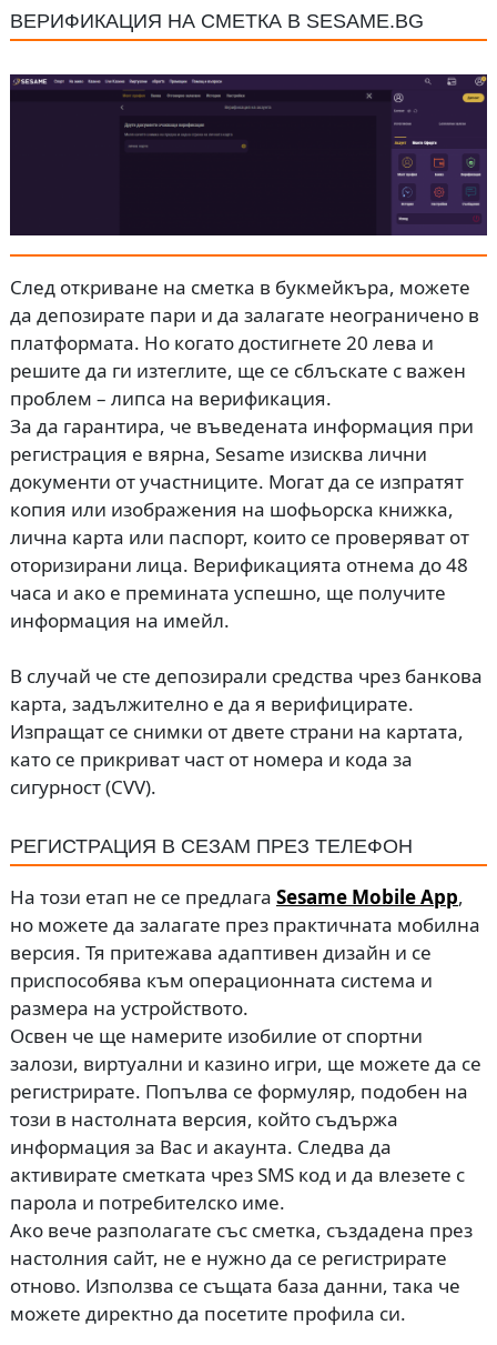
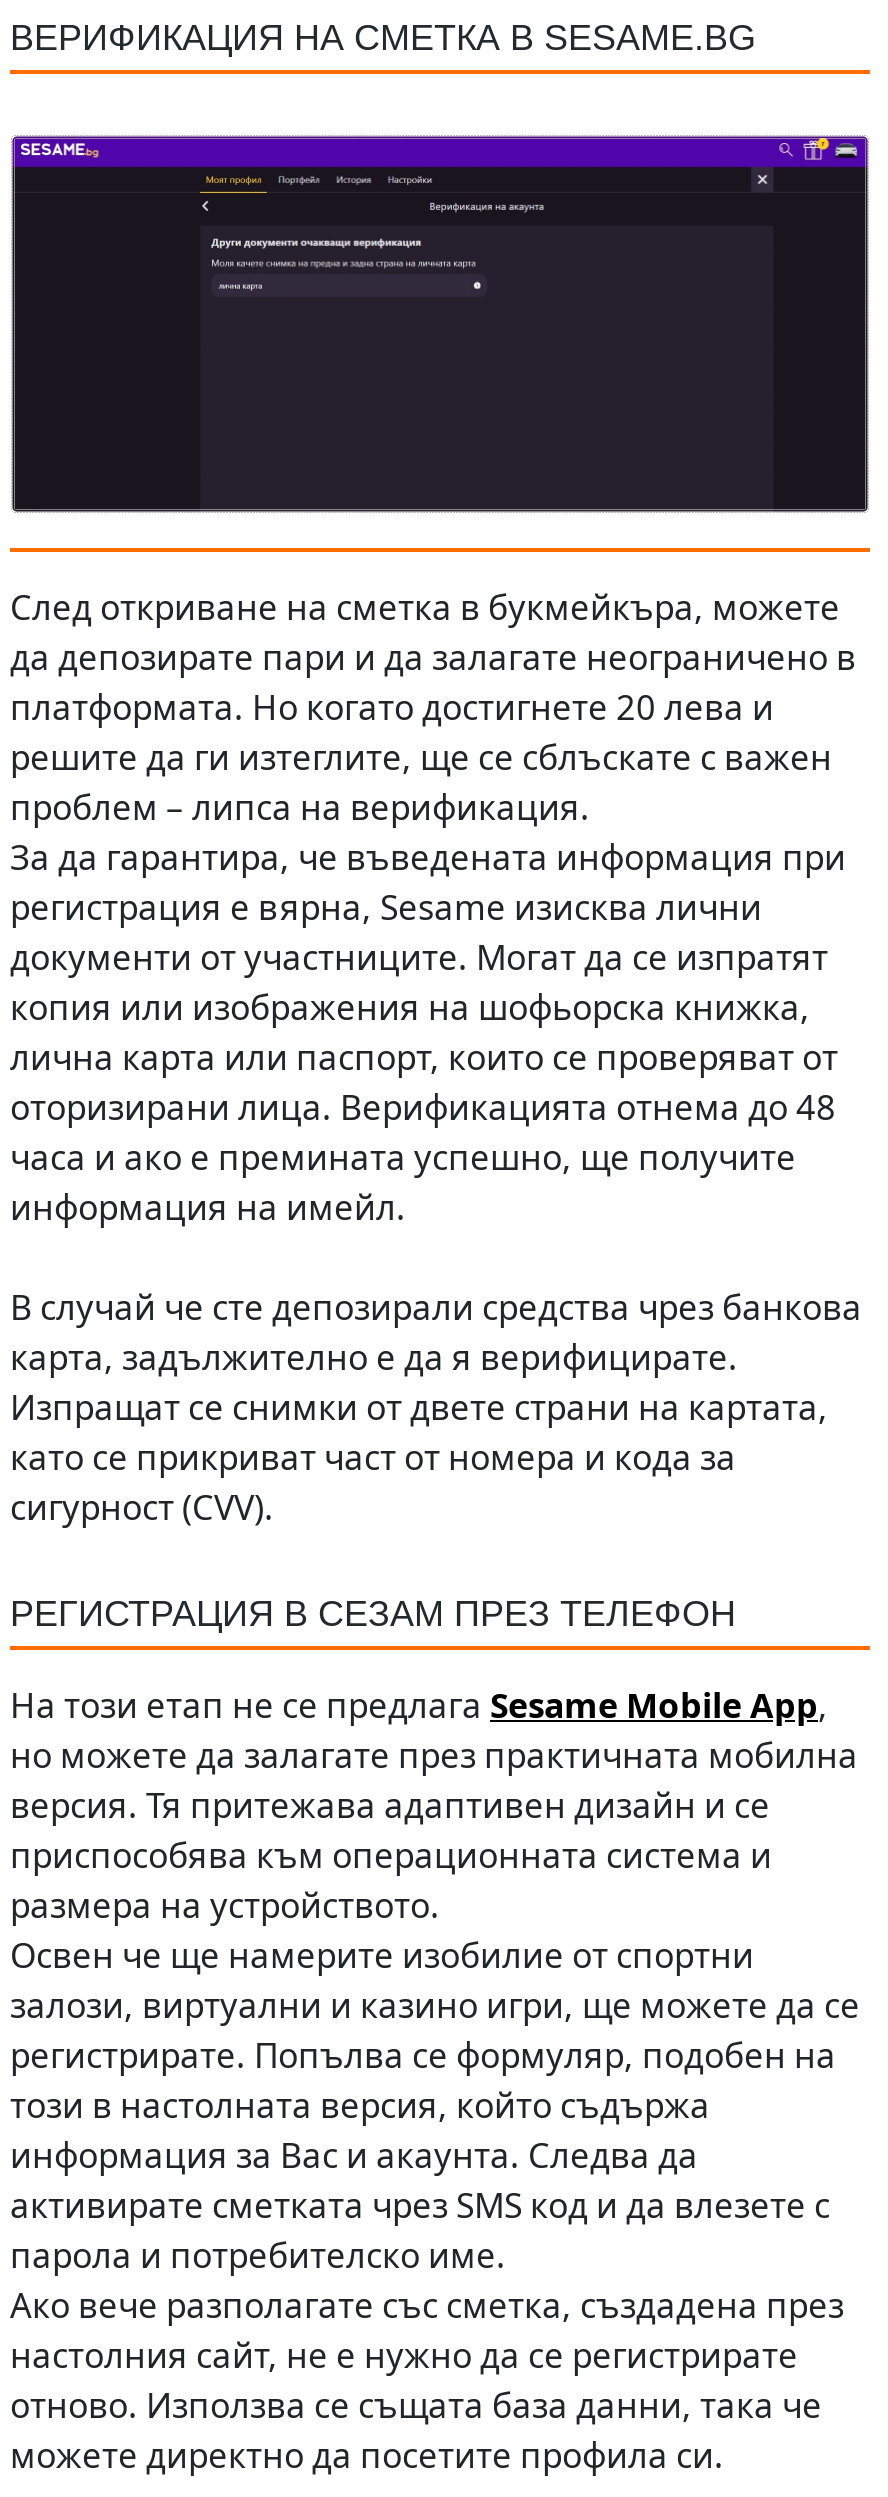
[10,74,487,235] [image] -> [12,136,868,512] [image]

